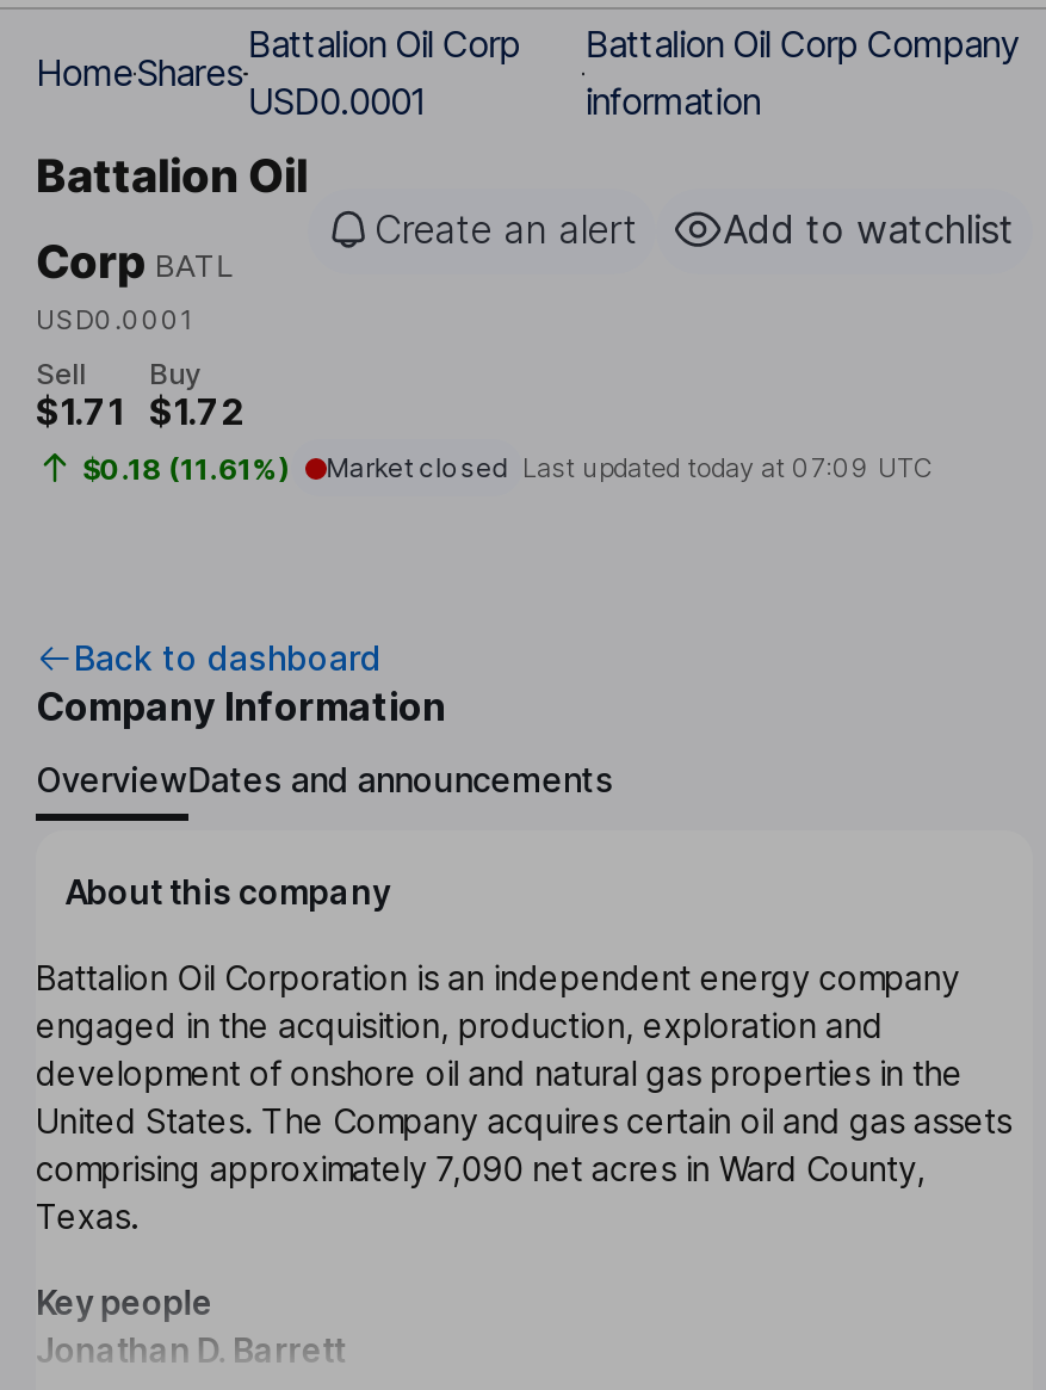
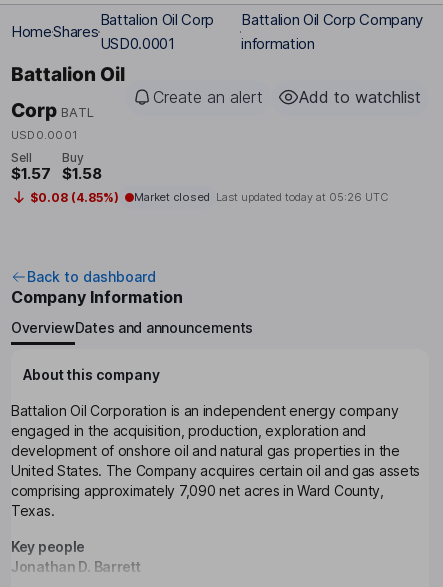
[36,390,124,435] $1.71 -> [11,164,51,183] $1.57
[149,390,245,435] $1.72 -> [61,164,101,183] $1.58
[83,451,290,487] $0.18 (11.61%) -> [31,190,119,205] $0.08 (4.85%)
[326,452,933,485] Market closed Last updated today at 07:09 UTC -> [134,190,388,204] Market closed Last updated today at 05:26 UTC

